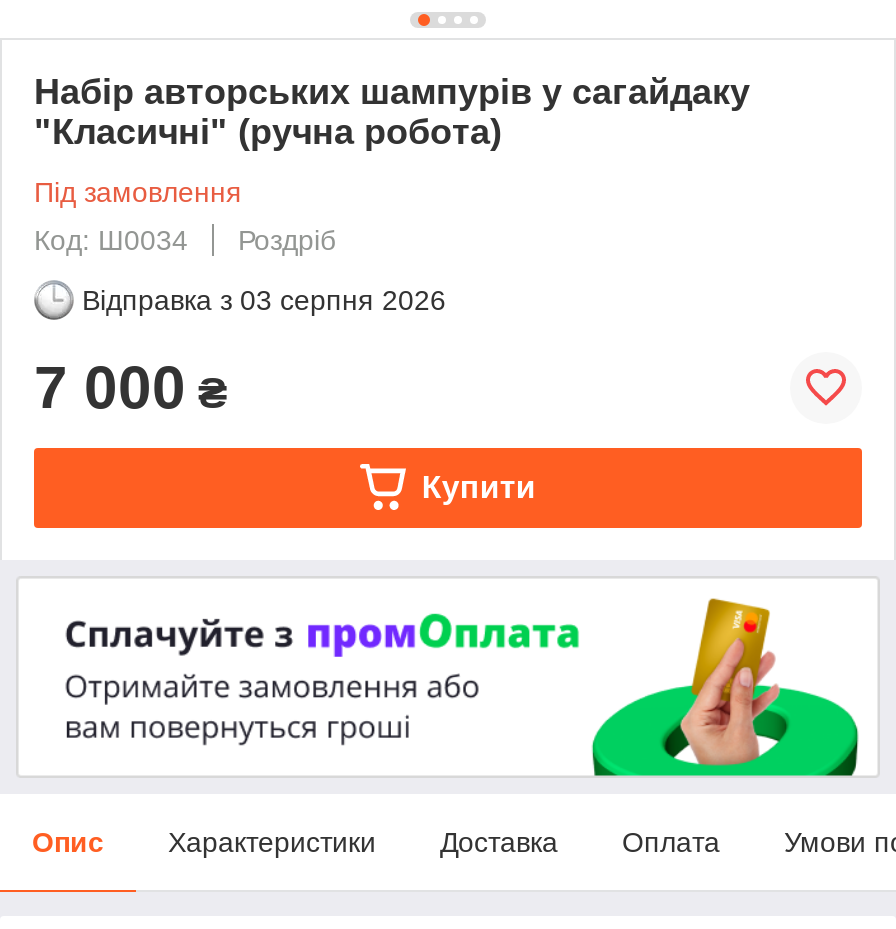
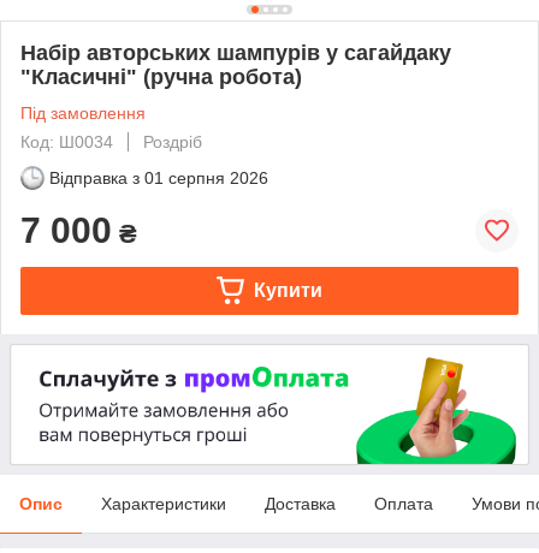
[82,284,446,316] Відправка з 03 серпня 2026 -> [49,168,268,187] Відправка з 01 серпня 2026

